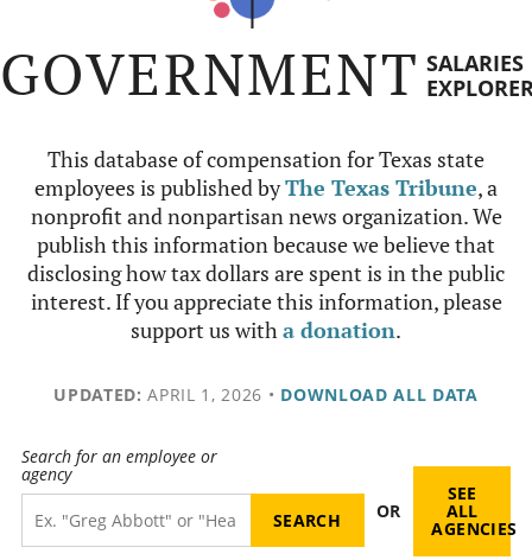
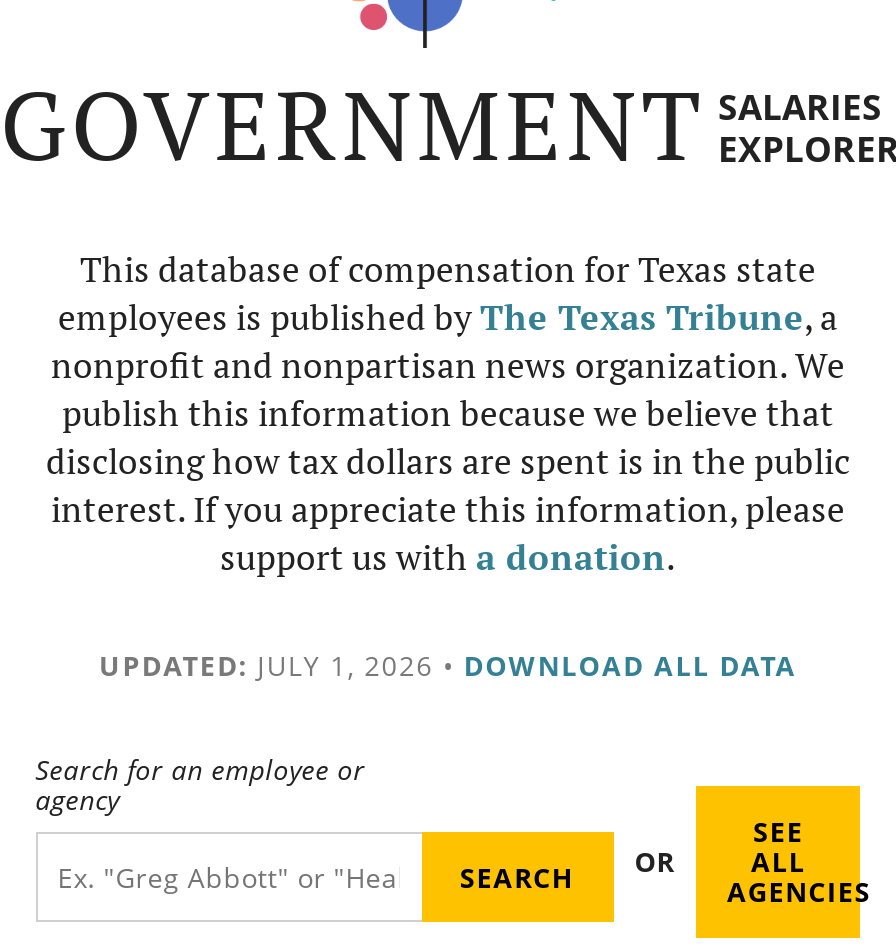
[54,383,478,406] UPDATED: APRIL 1, 2026 • DOWNLOAD ALL DATA -> [99,646,797,684] UPDATED: JULY 1, 2026 • DOWNLOAD ALL DATA

